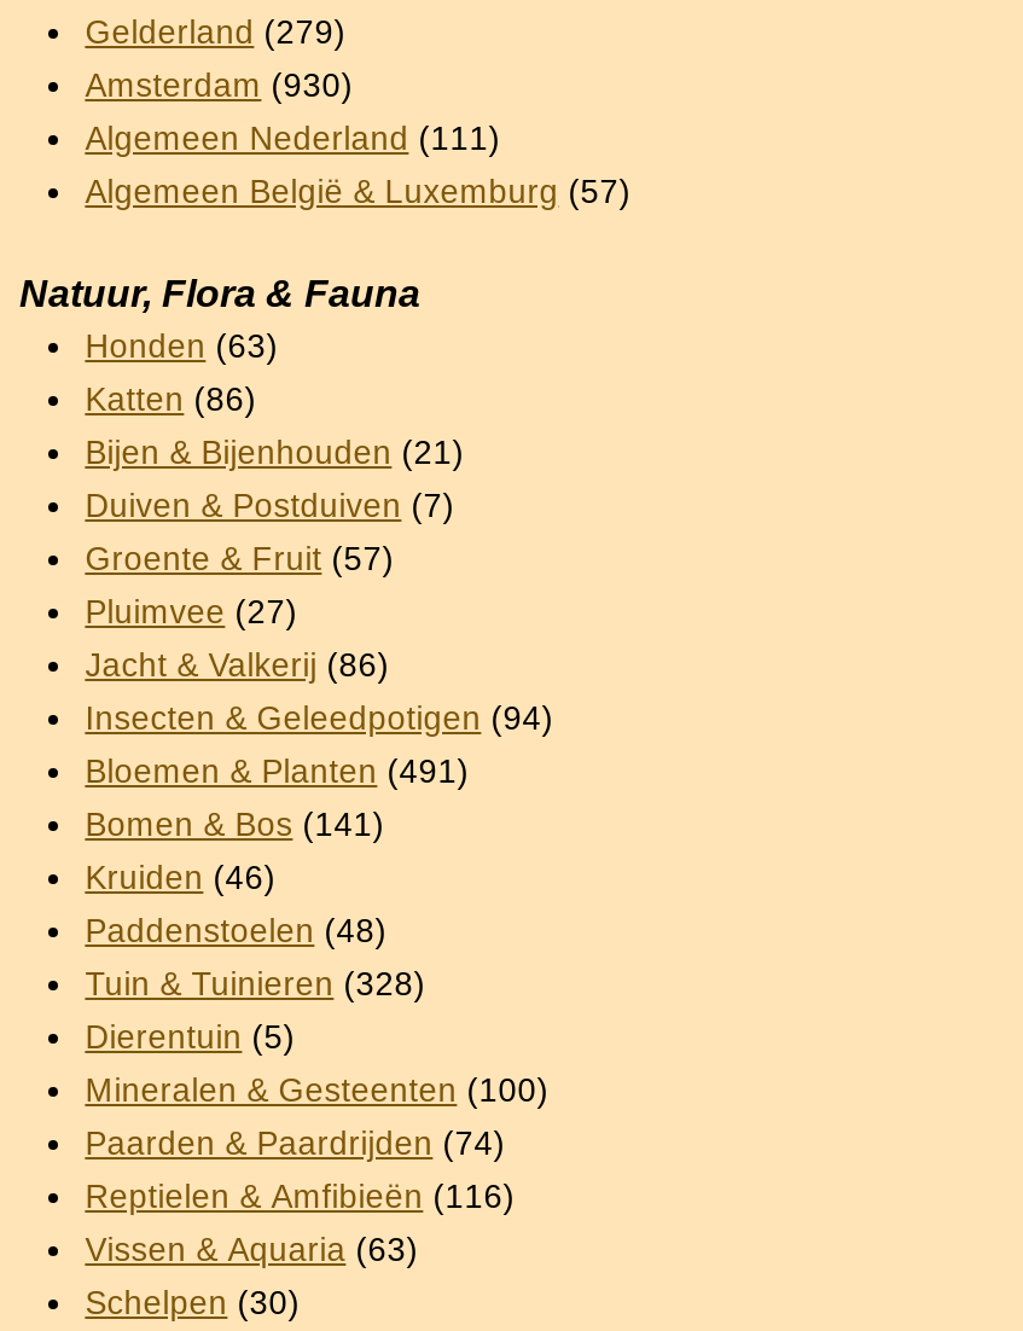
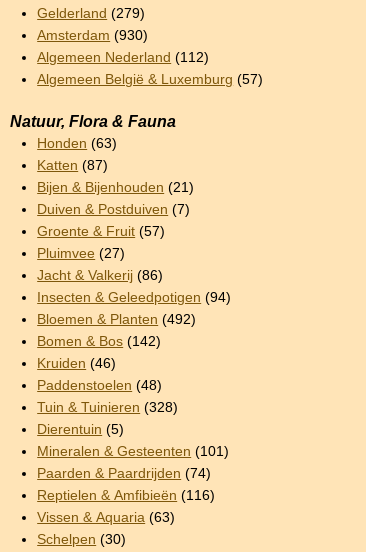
[85,120,501,156] Algemeen Nederland (111) -> [37,50,209,65] Algemeen Nederland (112)
[85,381,257,417] Katten (86) -> [37,158,108,173] Katten (87)
[85,753,469,789] Bloemen & Planten (491) -> [37,312,196,327] Bloemen & Planten (492)
[85,806,385,842] Bomen & Bos (141) -> [37,334,161,349] Bomen & Bos (142)
[85,1072,549,1108] Mineralen & Gesteenten (100) -> [37,444,229,459] Mineralen & Gesteenten (101)

